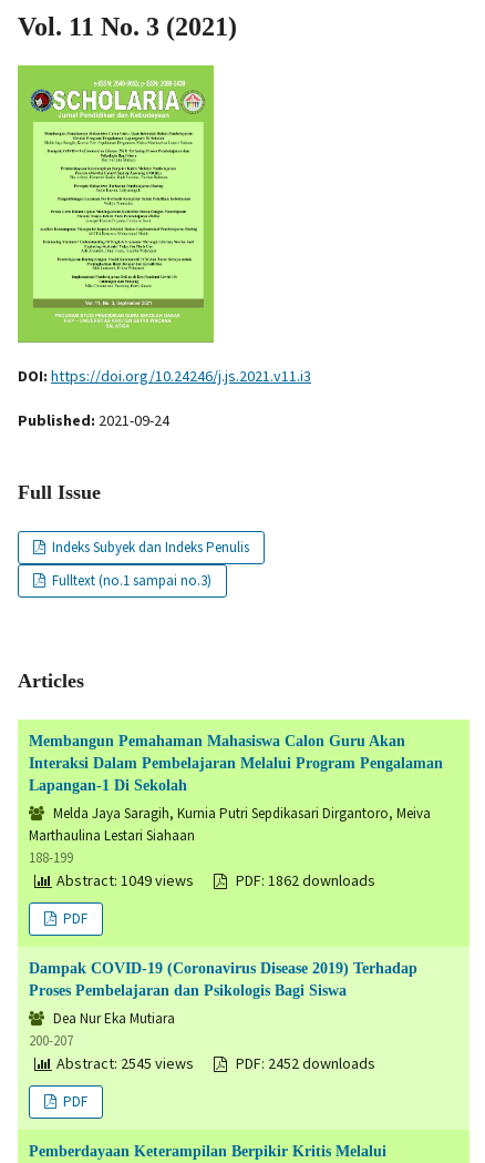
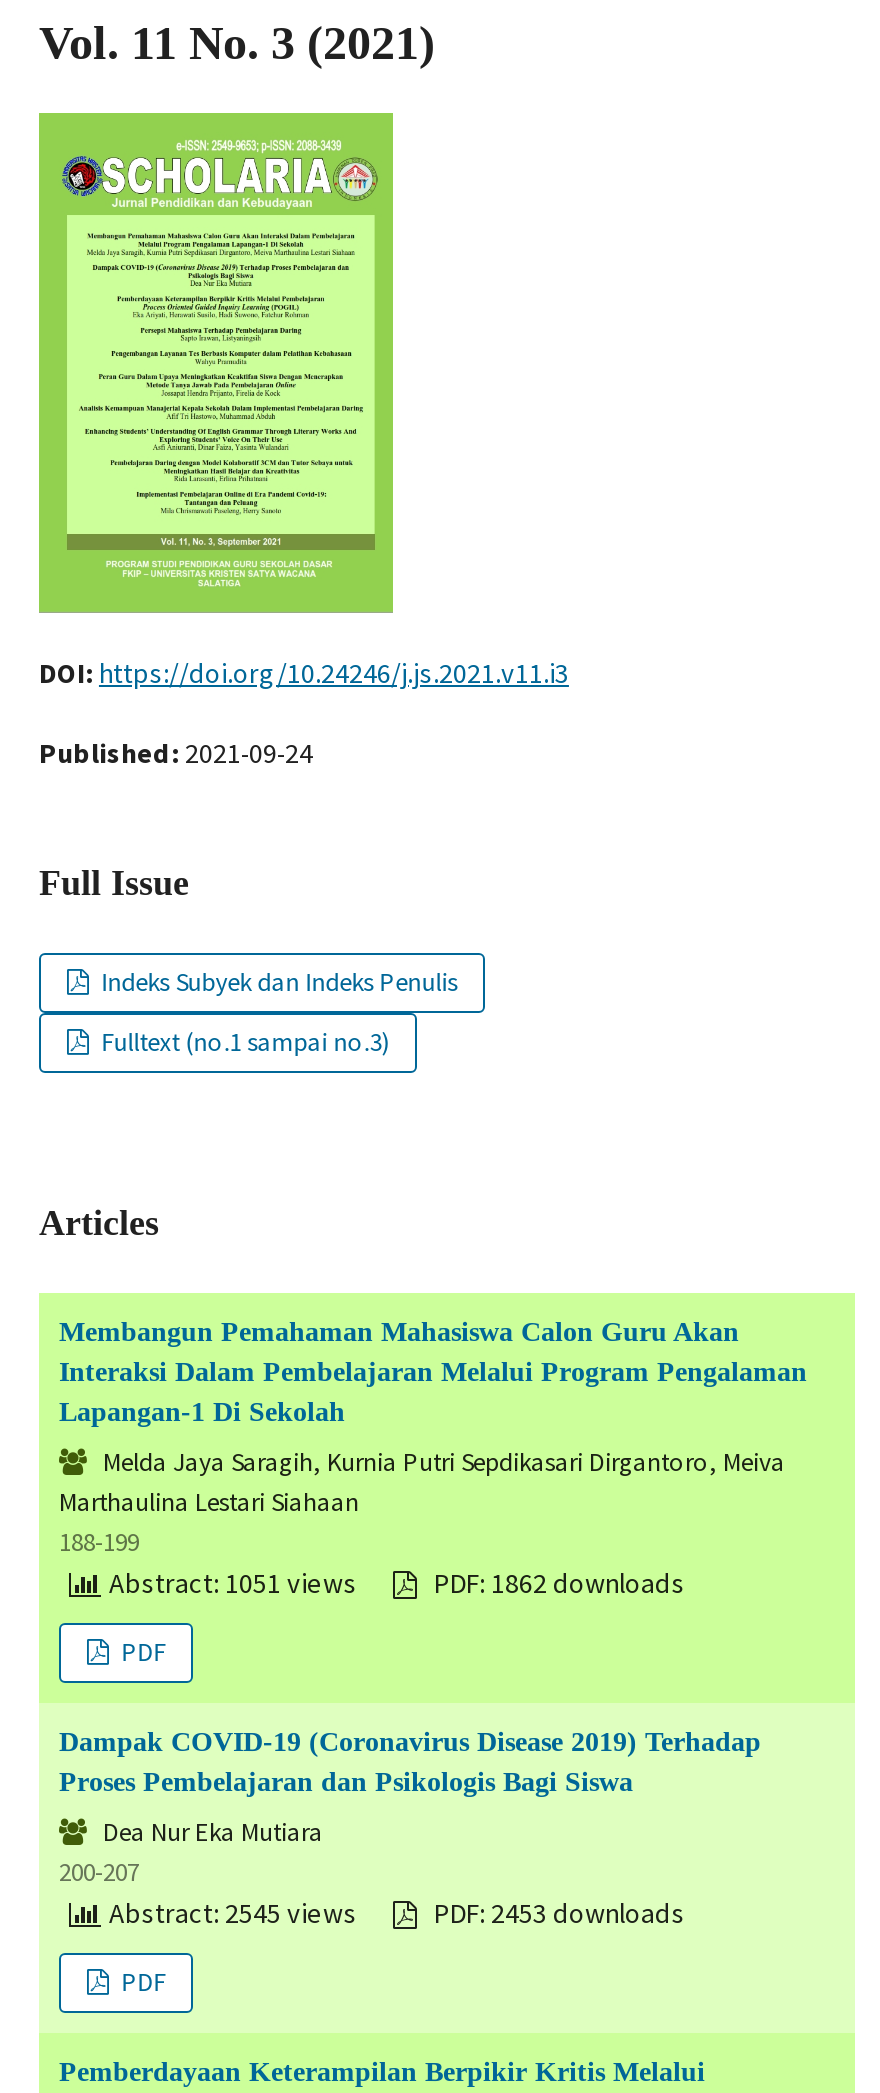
[56,870,194,890] Abstract: 1049 views -> [109,1565,357,1601] Abstract: 1051 views
[236,1053,375,1073] PDF: 2452 downloads -> [433,1895,685,1931] PDF: 2453 downloads

